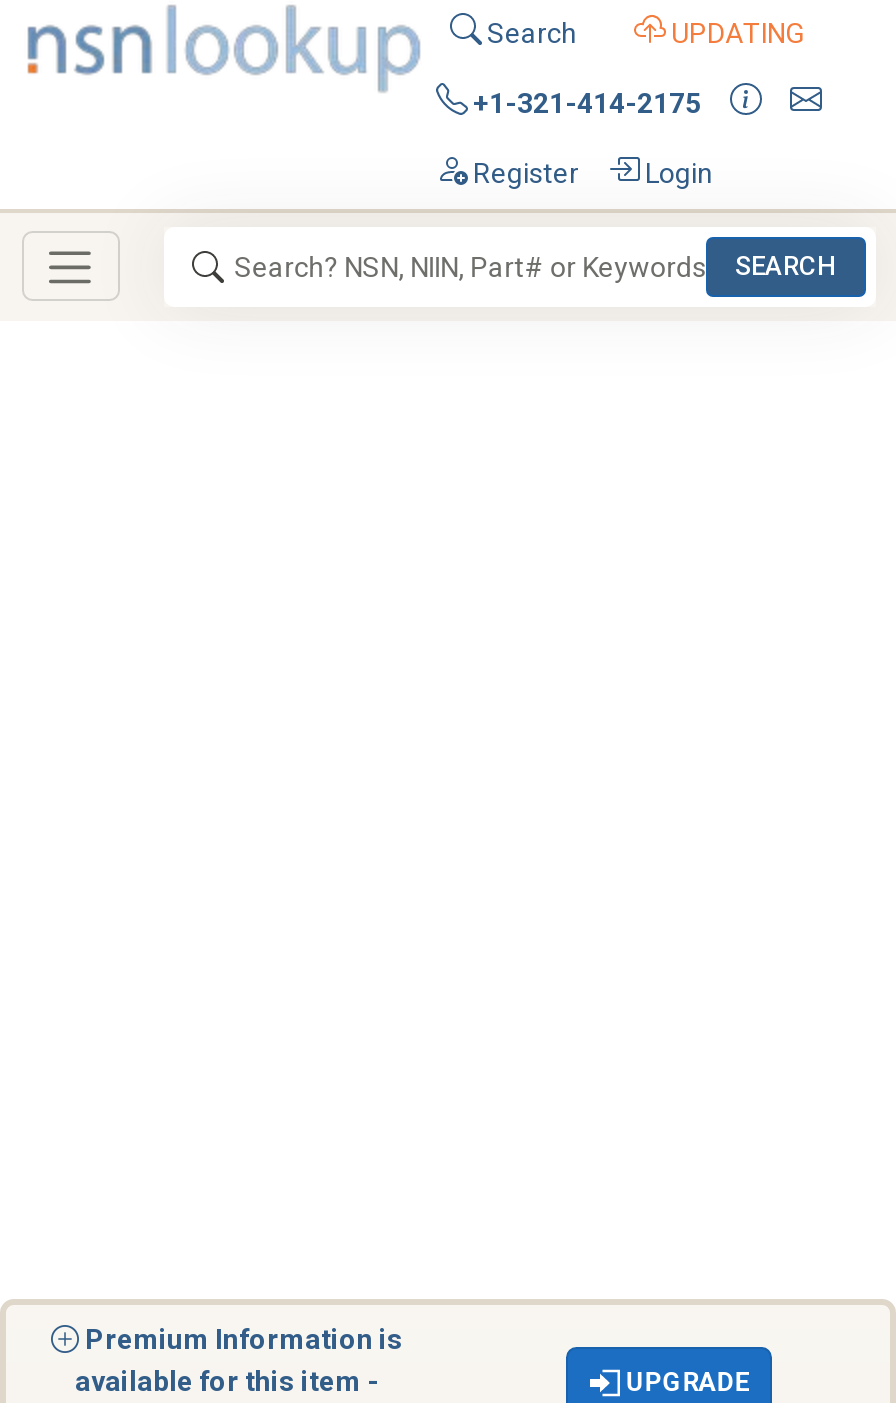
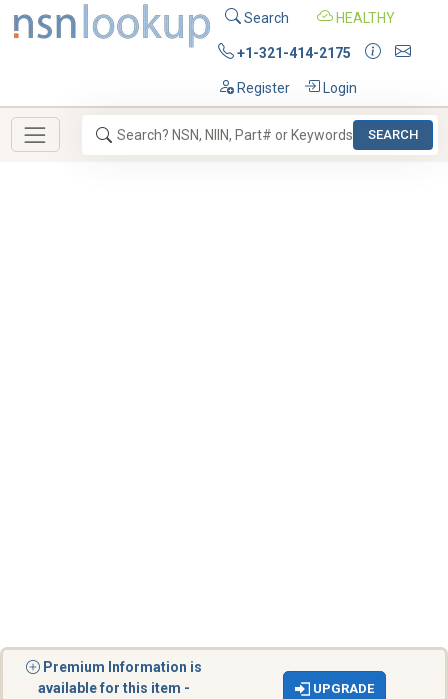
[665,16,803,48] UPDATING -> [332,9,394,25] HEALTHY

